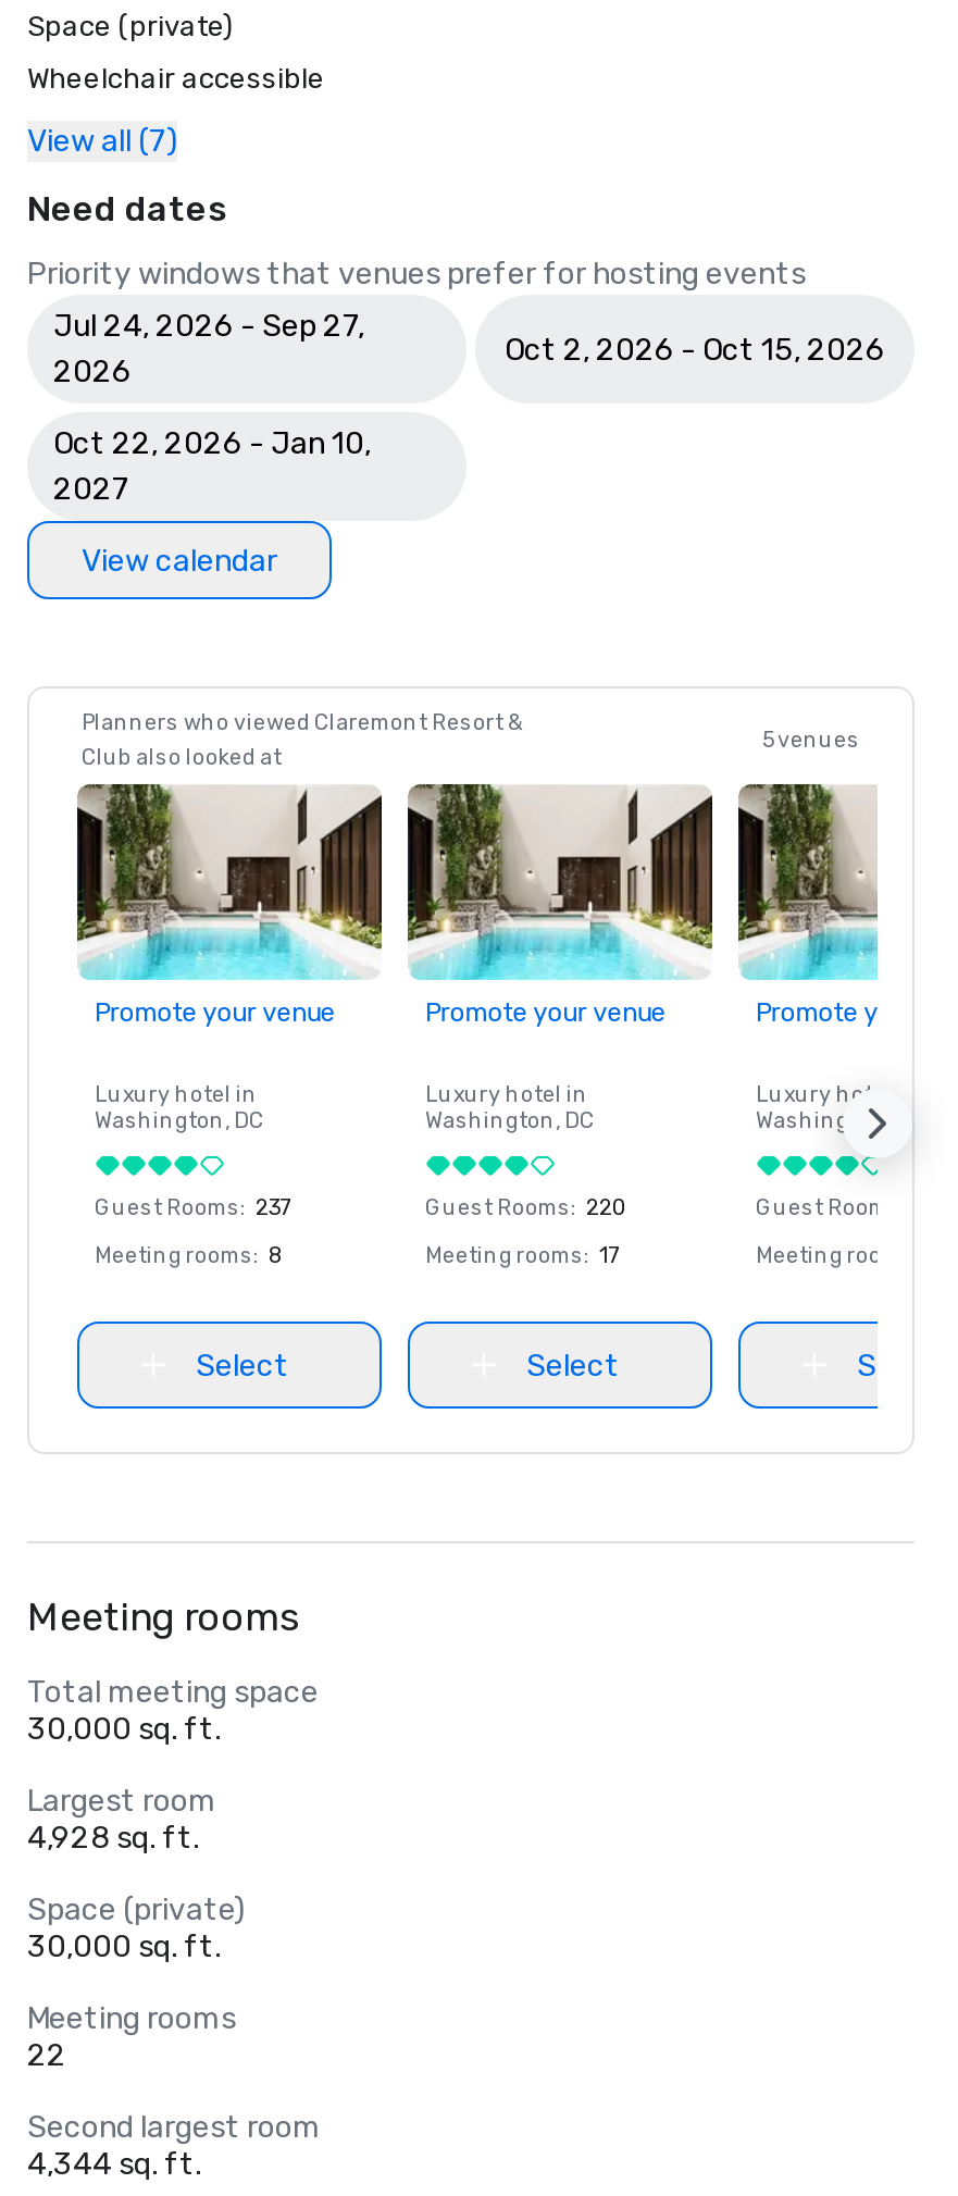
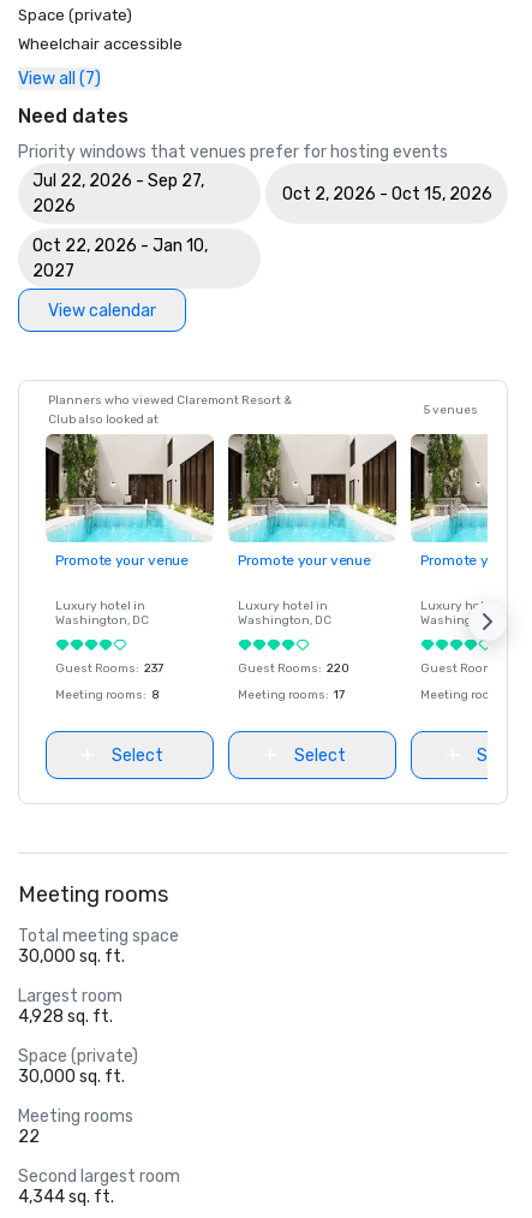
[53,308,364,345] Jul 24, 2026 - Sep 27, -> [32,171,204,191] Jul 22, 2026 - Sep 27,

